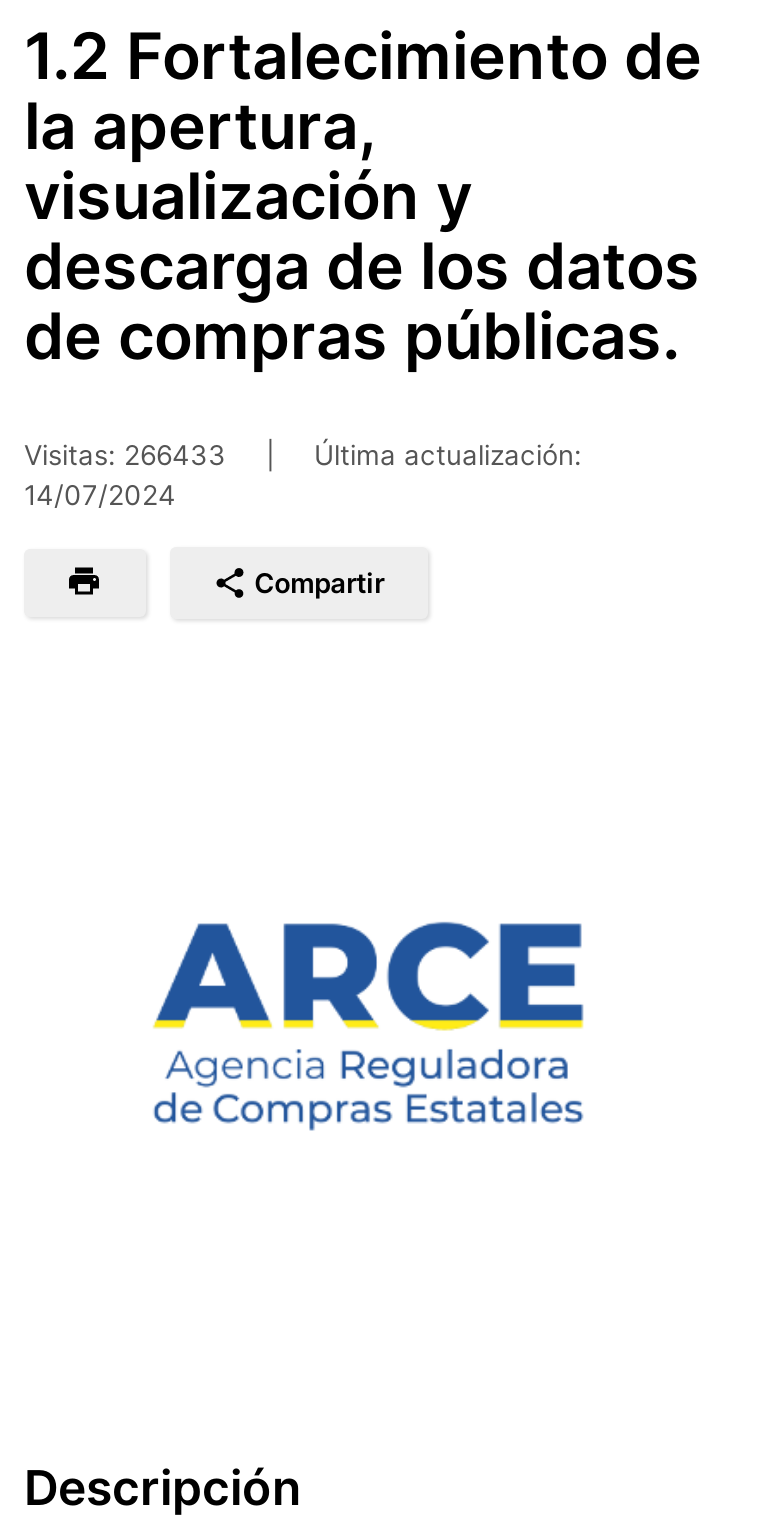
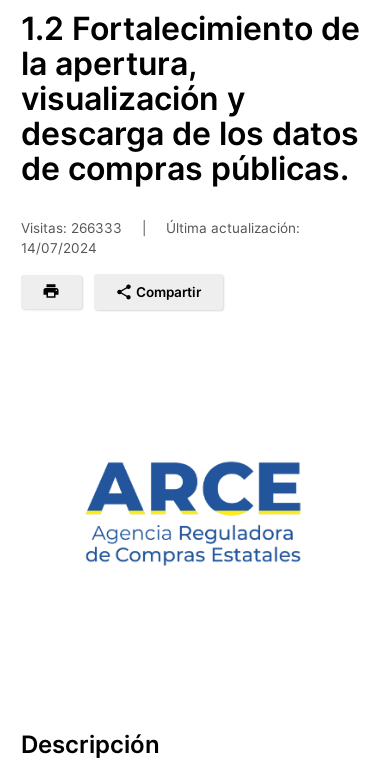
[24,439,234,471] Visitas: 266433 -> [21,220,126,236] Visitas: 266333

